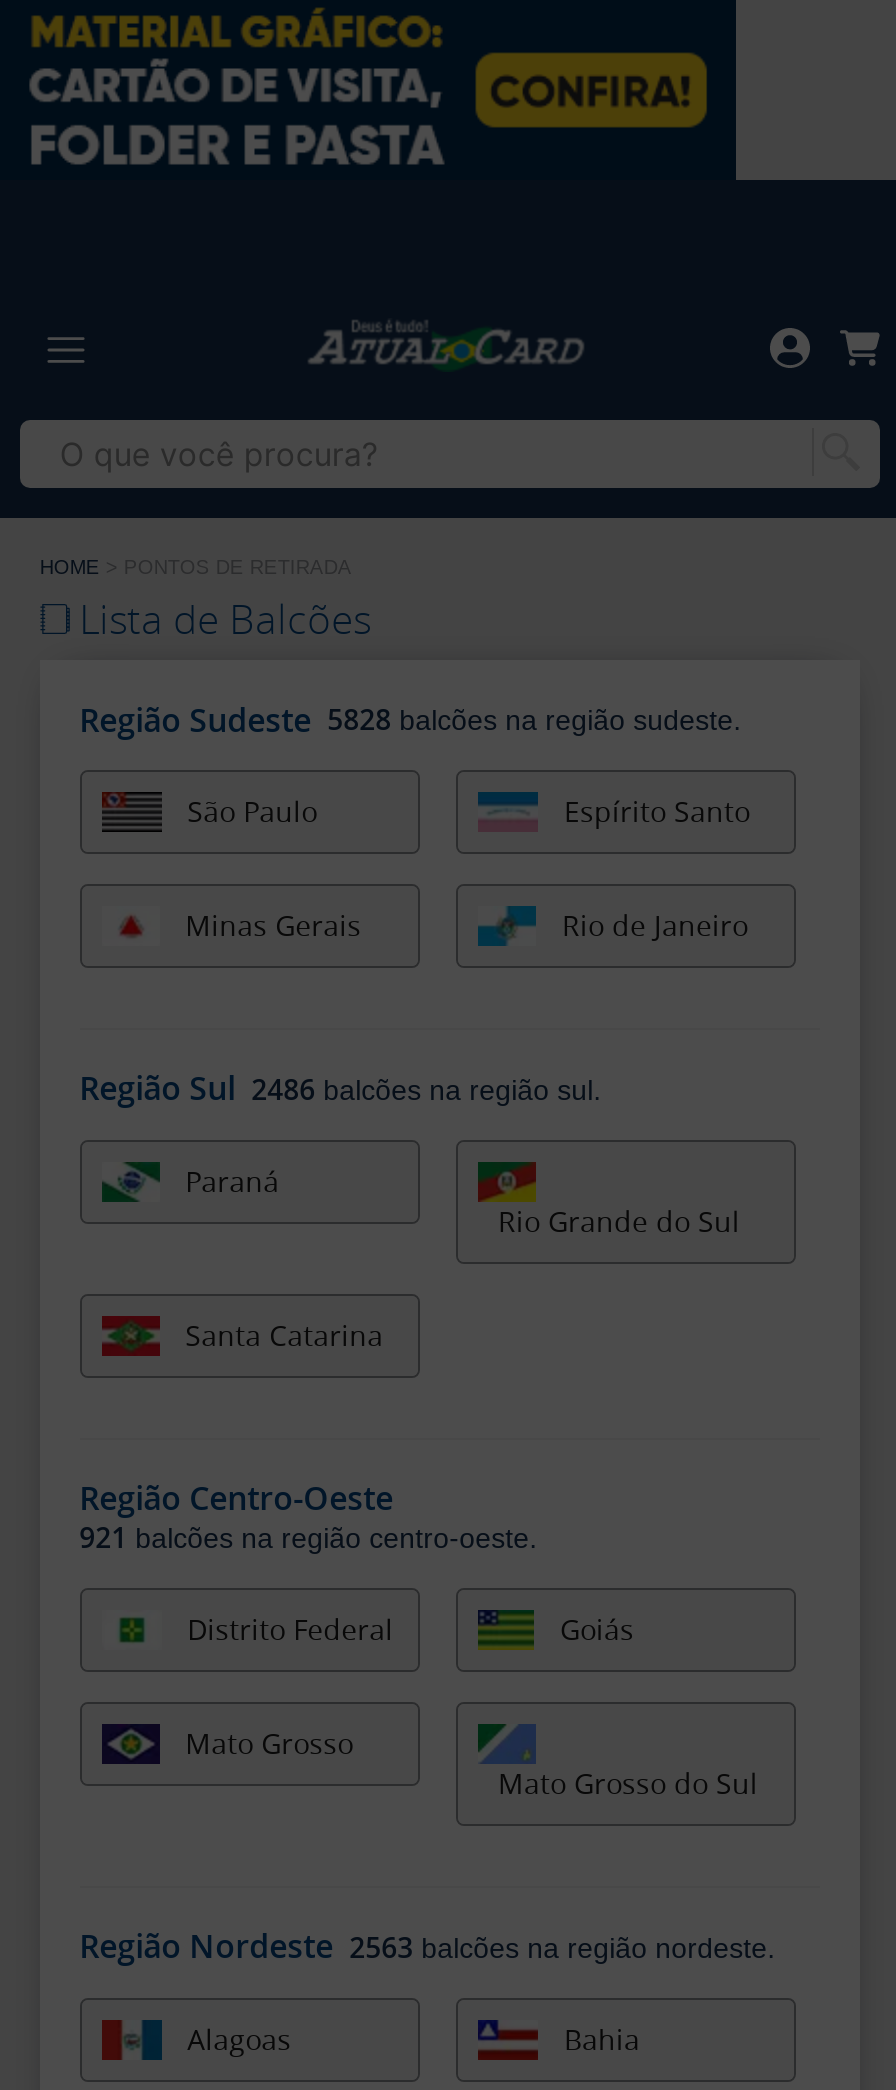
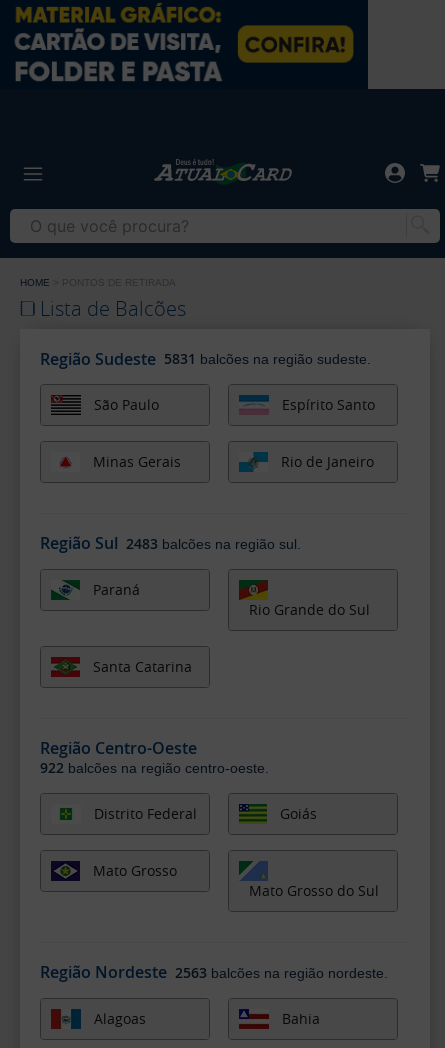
[79,697,741,741] Região Sudeste 5828 balcões na região sudeste. -> [40,348,371,370] Região Sudeste 5831 balcões na região sudeste.
[79,1067,601,1111] Região Sul 2486 balcões na região sul. -> [40,532,301,554] Região Sul 2483 balcões na região sul.
[79,1518,537,1556] 921balcões na região centro-oeste. -> [40,758,269,777] 922balcões na região centro-oeste.

